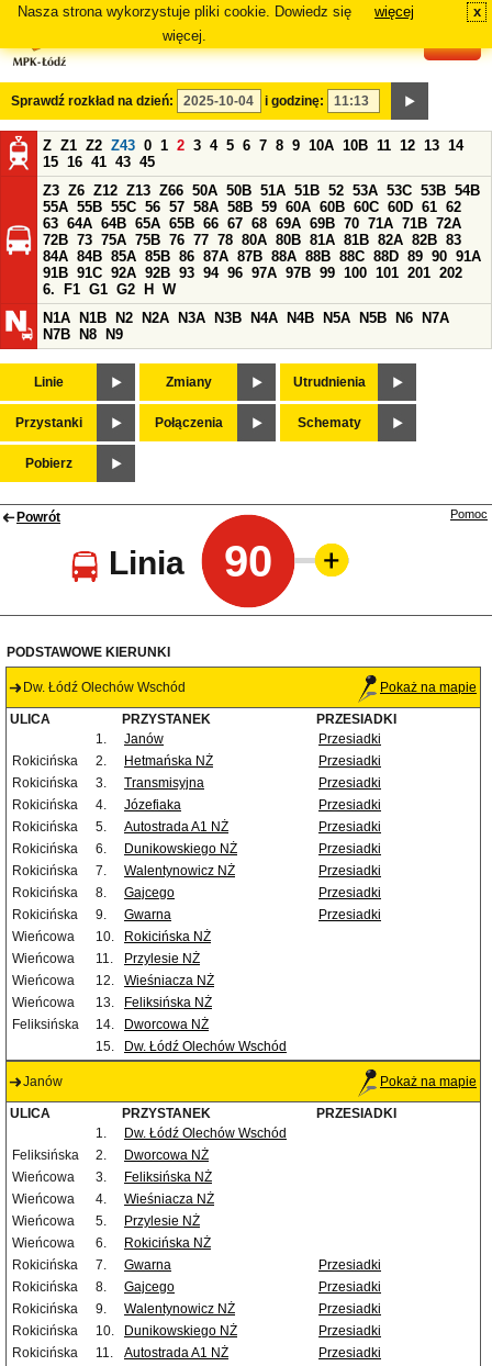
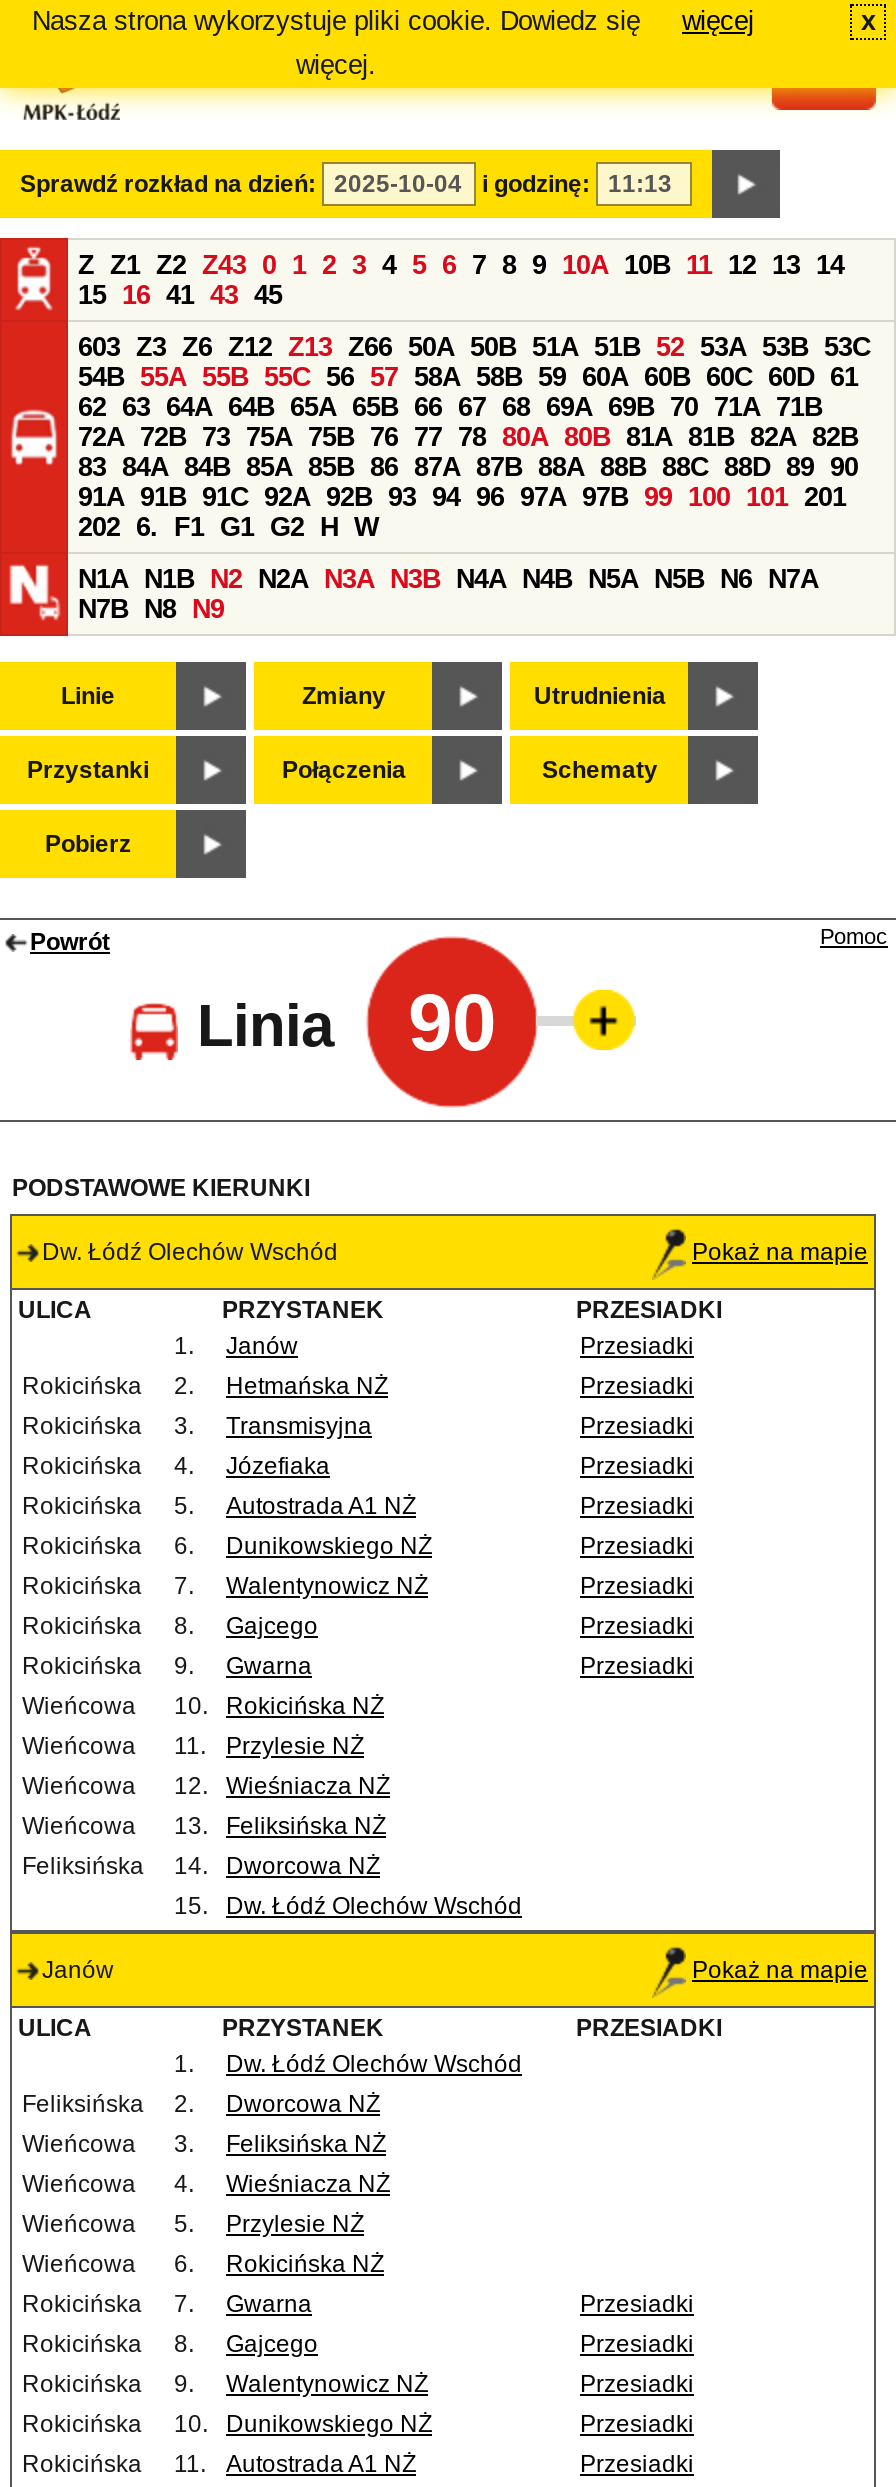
[43,182,481,298] Z3 Z6 Z12 Z13 Z66 50A 50B 51A 51B 52 53A 53C 53B 54B | 55A 55B 55C 56 57 58A 58B 59 60A 60B 60C 60D 61 62 | 63 64A 64B 65A 65B 66 67 68 69A 69B 70 71A 71B 72A | 72B 73 75A 75B 76 77 78 80A 80B 81A 81B 82A 82B 83 | 84A 84B 85A 85B 86 87A 87B 88A 88B 88C 88D 89 90 91A | 91B 91C 92A 92B 93 94 96 97A 97B 99 100 101 201 202 | 6. F1 G1 G2 H W -> [78,332,870,542] 603 Z3 Z6 Z12 Z13 Z66 50A 50B 51A 51B 52 53A 53B 53C | 54B 55A 55B 55C 56 57 58A 58B 59 60A 60B 60C 60D 61 | 62 63 64A 64B 65A 65B 66 67 68 69A 69B 70 71A 71B | 72A 72B 73 75A 75B 76 77 78 80A 80B 81A 81B 82A 82B | 83 84A 84B 85A 85B 86 87A 87B 88A 88B 88C 88D 89 90 | 91A 91B 91C 92A 92B 93 94 96 97A 97B 99 100 101 201 | 202 6. F1 G1 G2 H W

